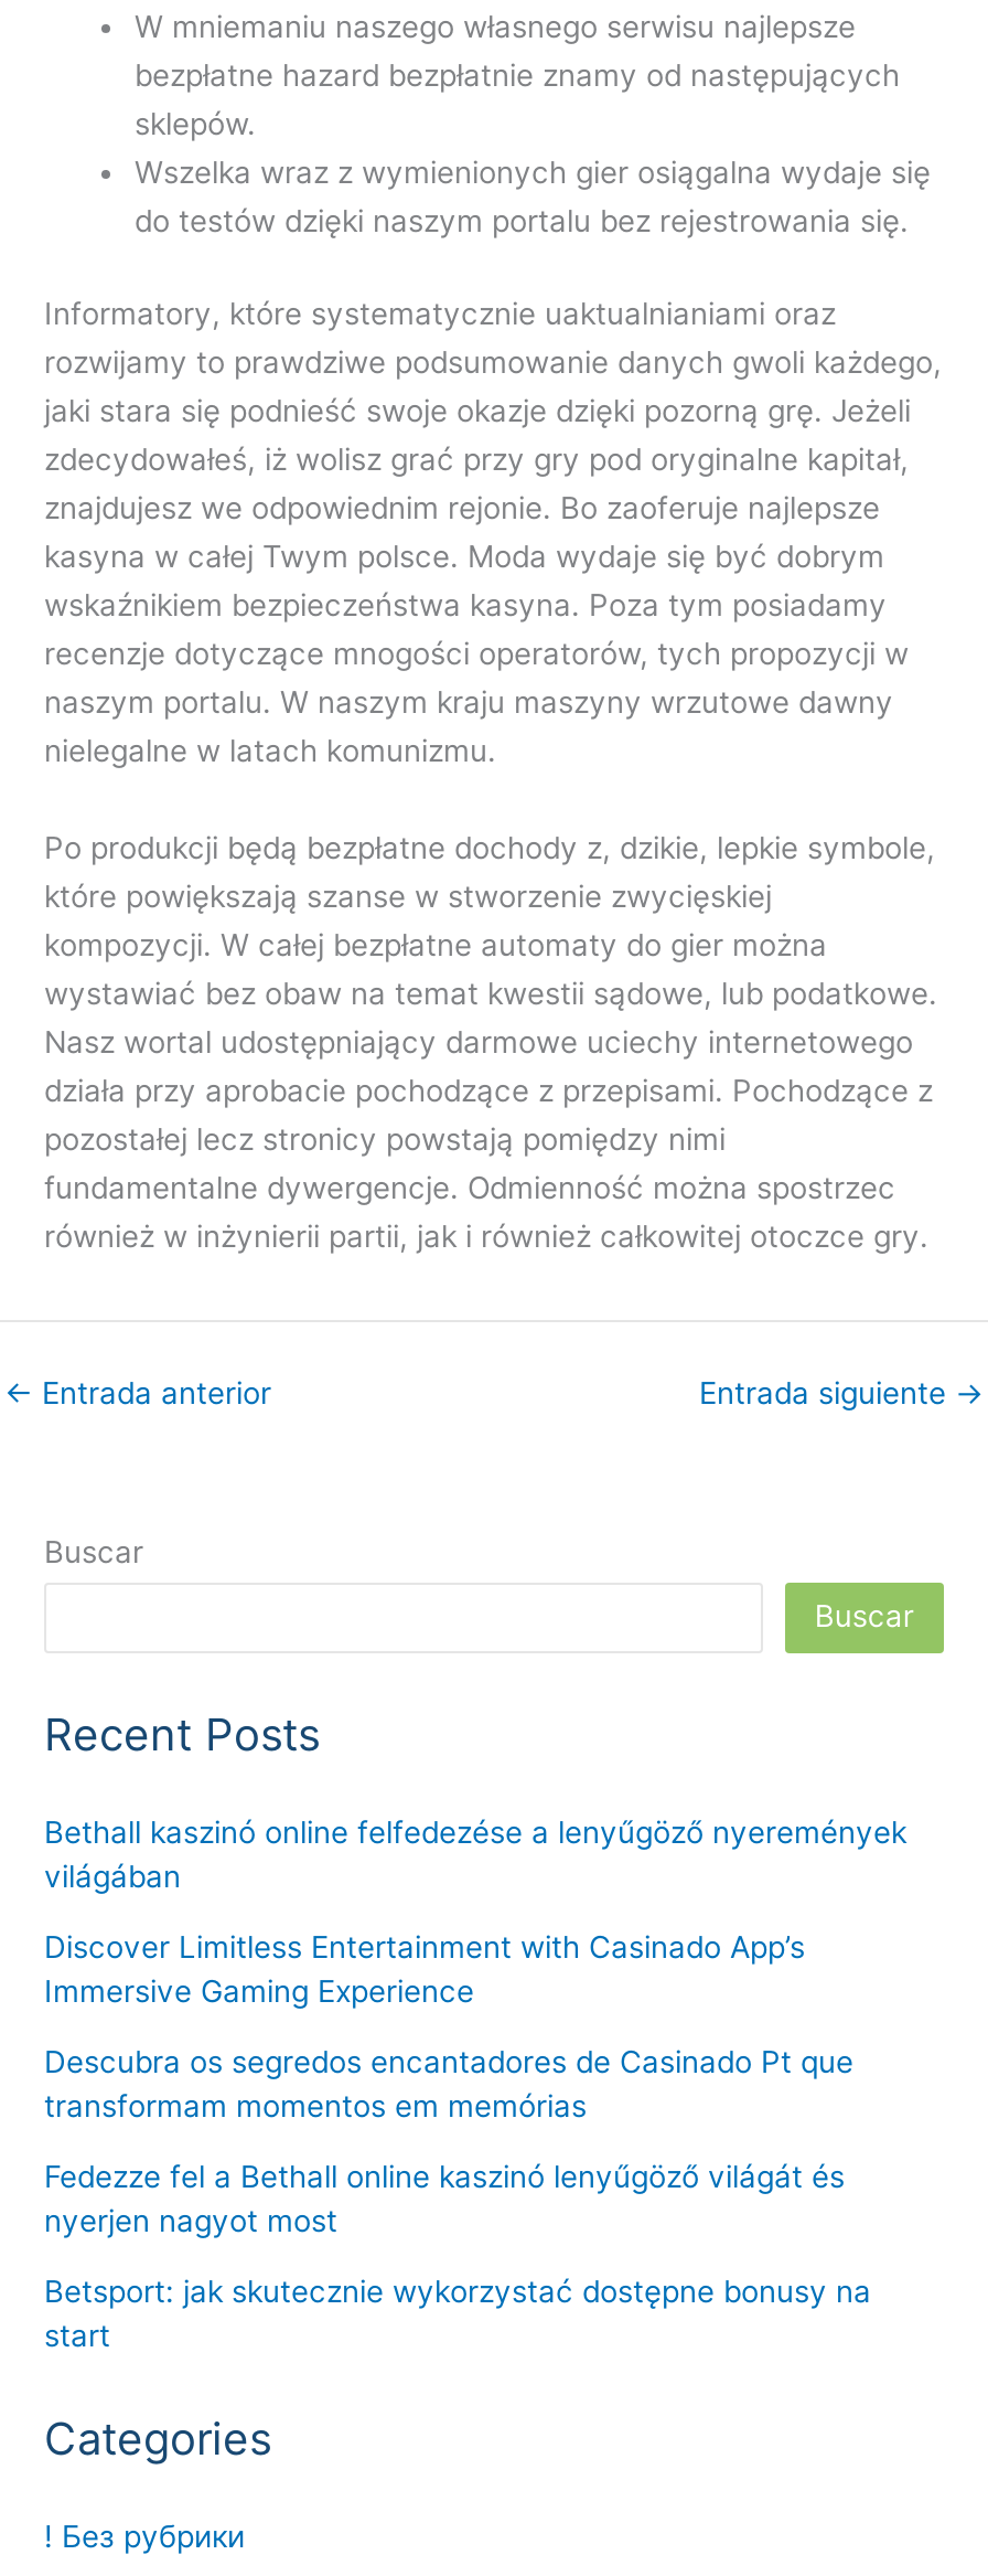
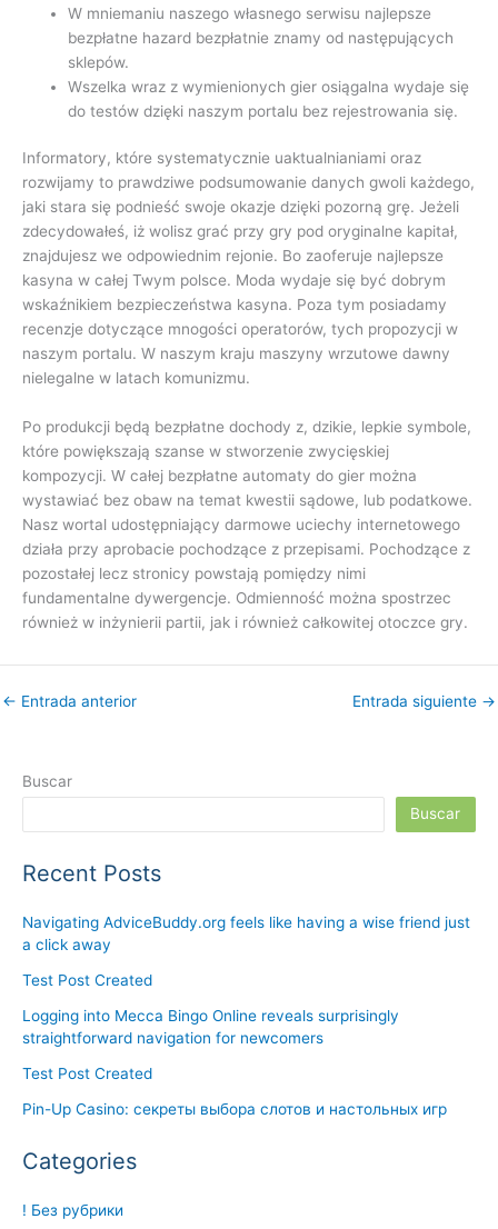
[44,1814,906,1894] Bethall kaszinó online felfedezése a lenyűgöző nyeremények | világában -> [22,913,470,953] Navigating AdviceBuddy.org feels like having a wise friend just | a click away
[44,1929,805,2008] Discover Limitless Entertainment with Casinado App’s | Immersive Gaming Experience -> [22,971,152,989] Test Post Created
[44,2044,853,2123] Descubra os segredos encantadores de Casinado Pt que | transformam momentos em memórias -> [22,1007,399,1047] Logging into Mecca Bingo Online reveals surprisingly | straightforward navigation for newcomers
[44,2159,845,2238] Fedezze fel a Bethall online kaszinó lenyűgöző világát és | nyerjen nagyot most -> [22,1064,152,1082] Test Post Created
[44,2273,871,2353] Betsport: jak skutecznie wykorzystać dostępne bonusy na | start -> [22,1100,447,1118] Pin-Up Casino: секреты выбора слотов и настольных игр

